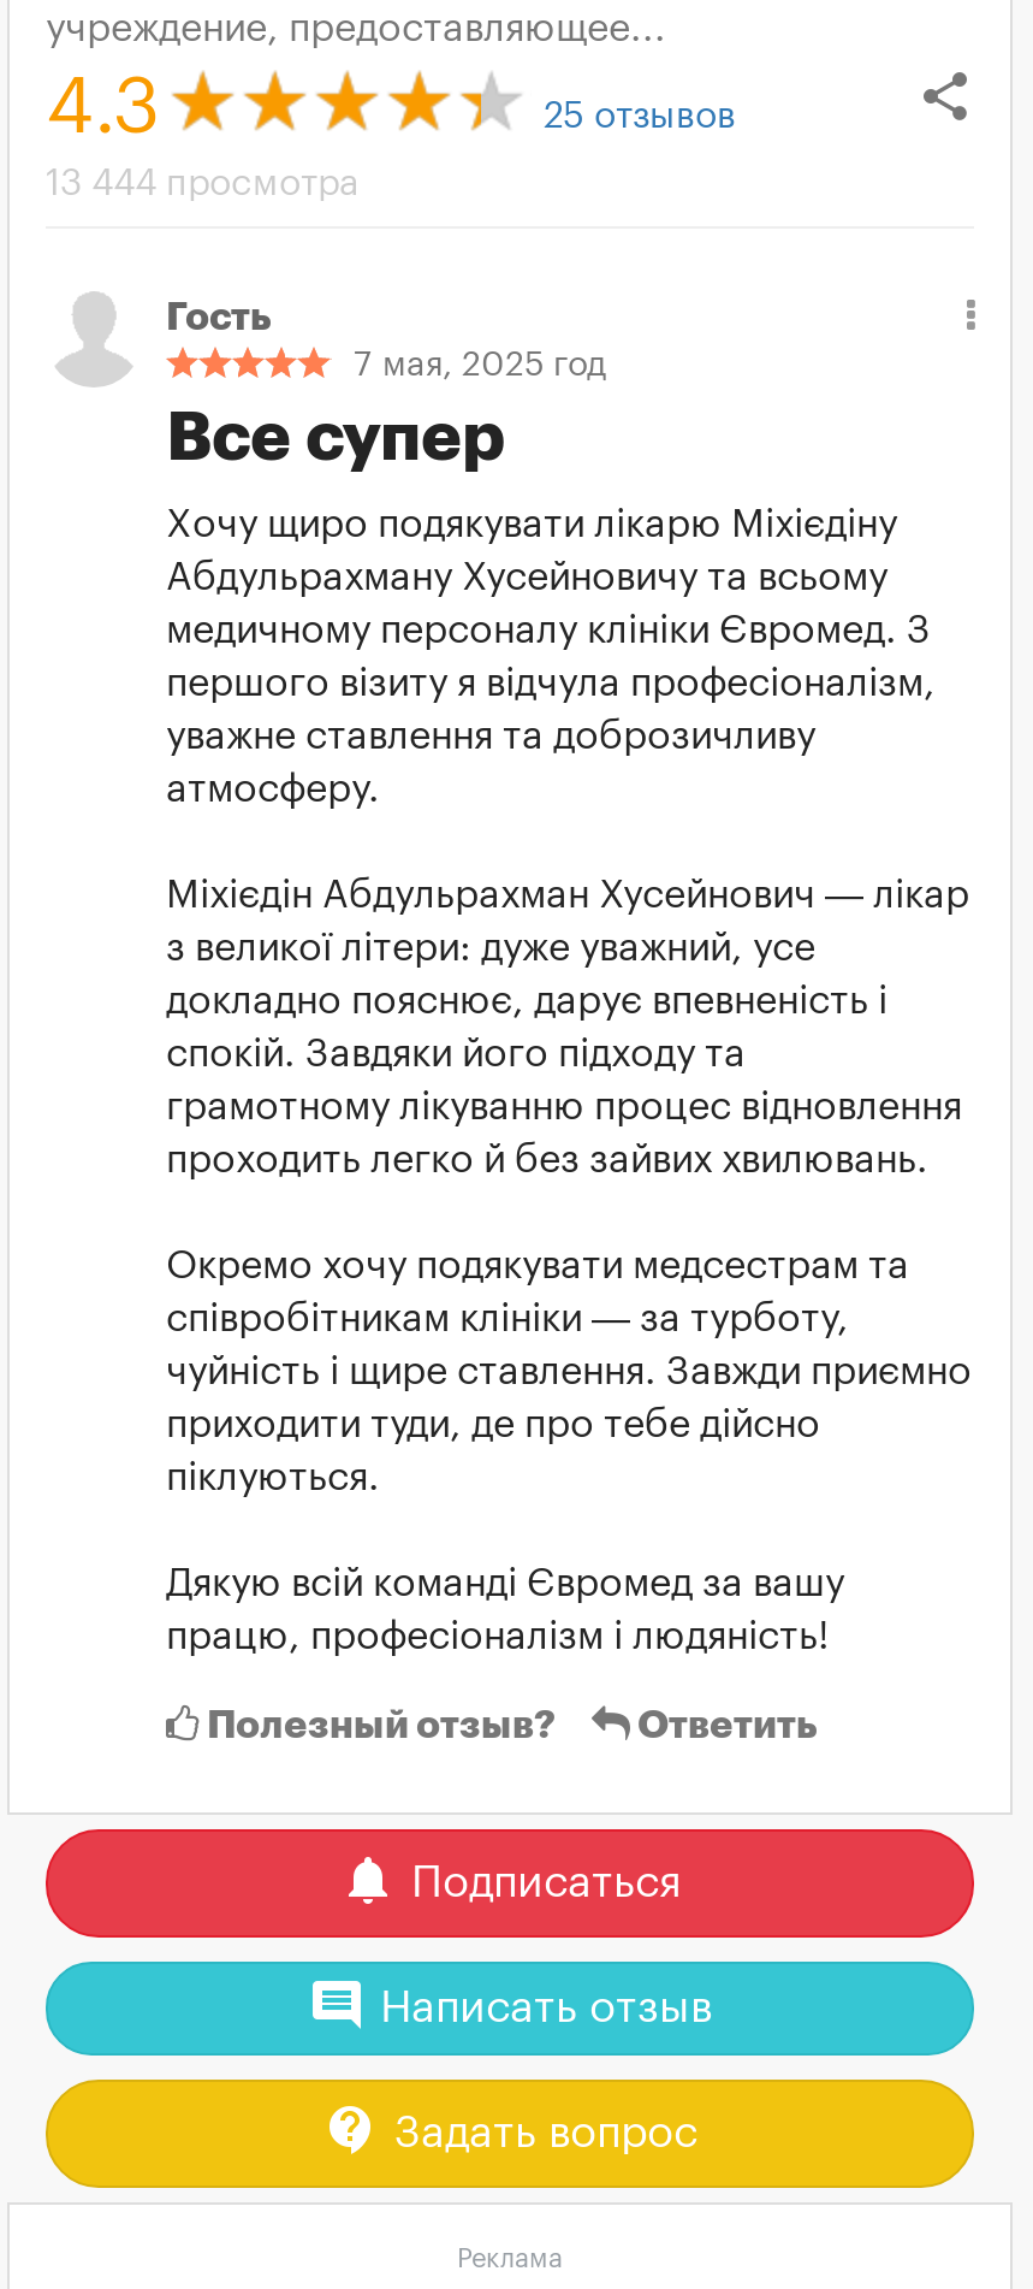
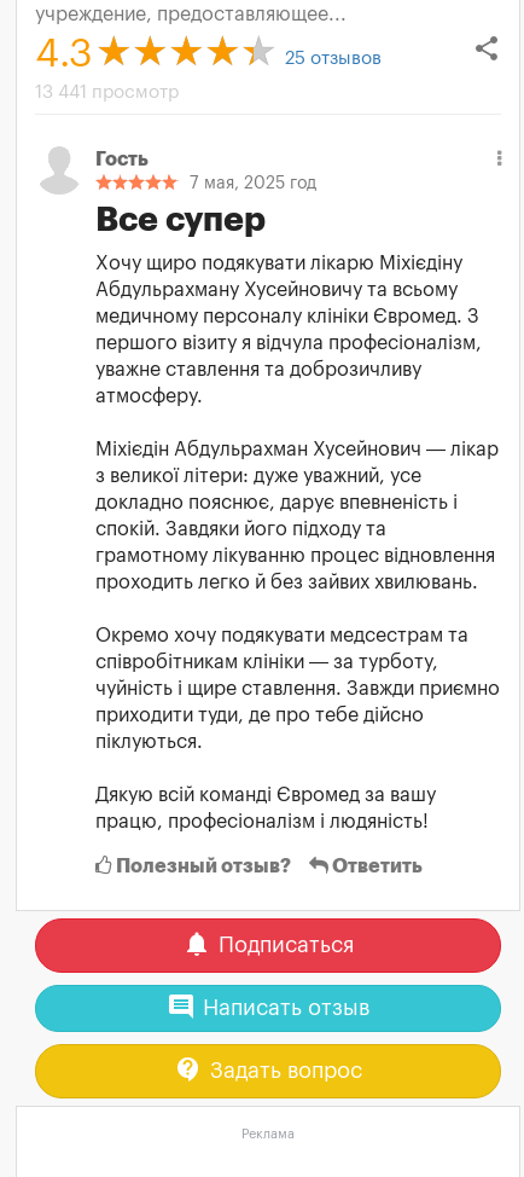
[46,166,358,202] 13 444 просмотра -> [35,83,179,102] 13 441 просмотр

